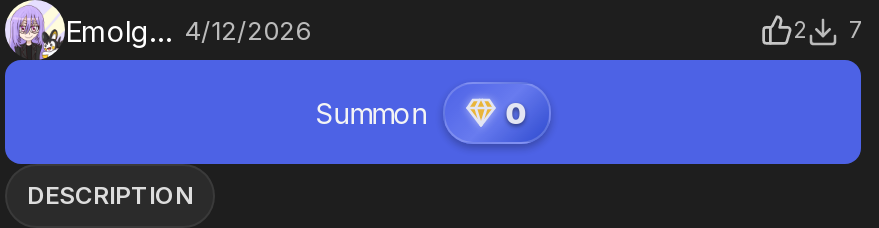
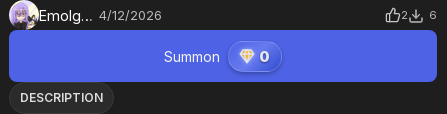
[793,16,861,44] 2 7 -> [401,8,437,22] 2 6

